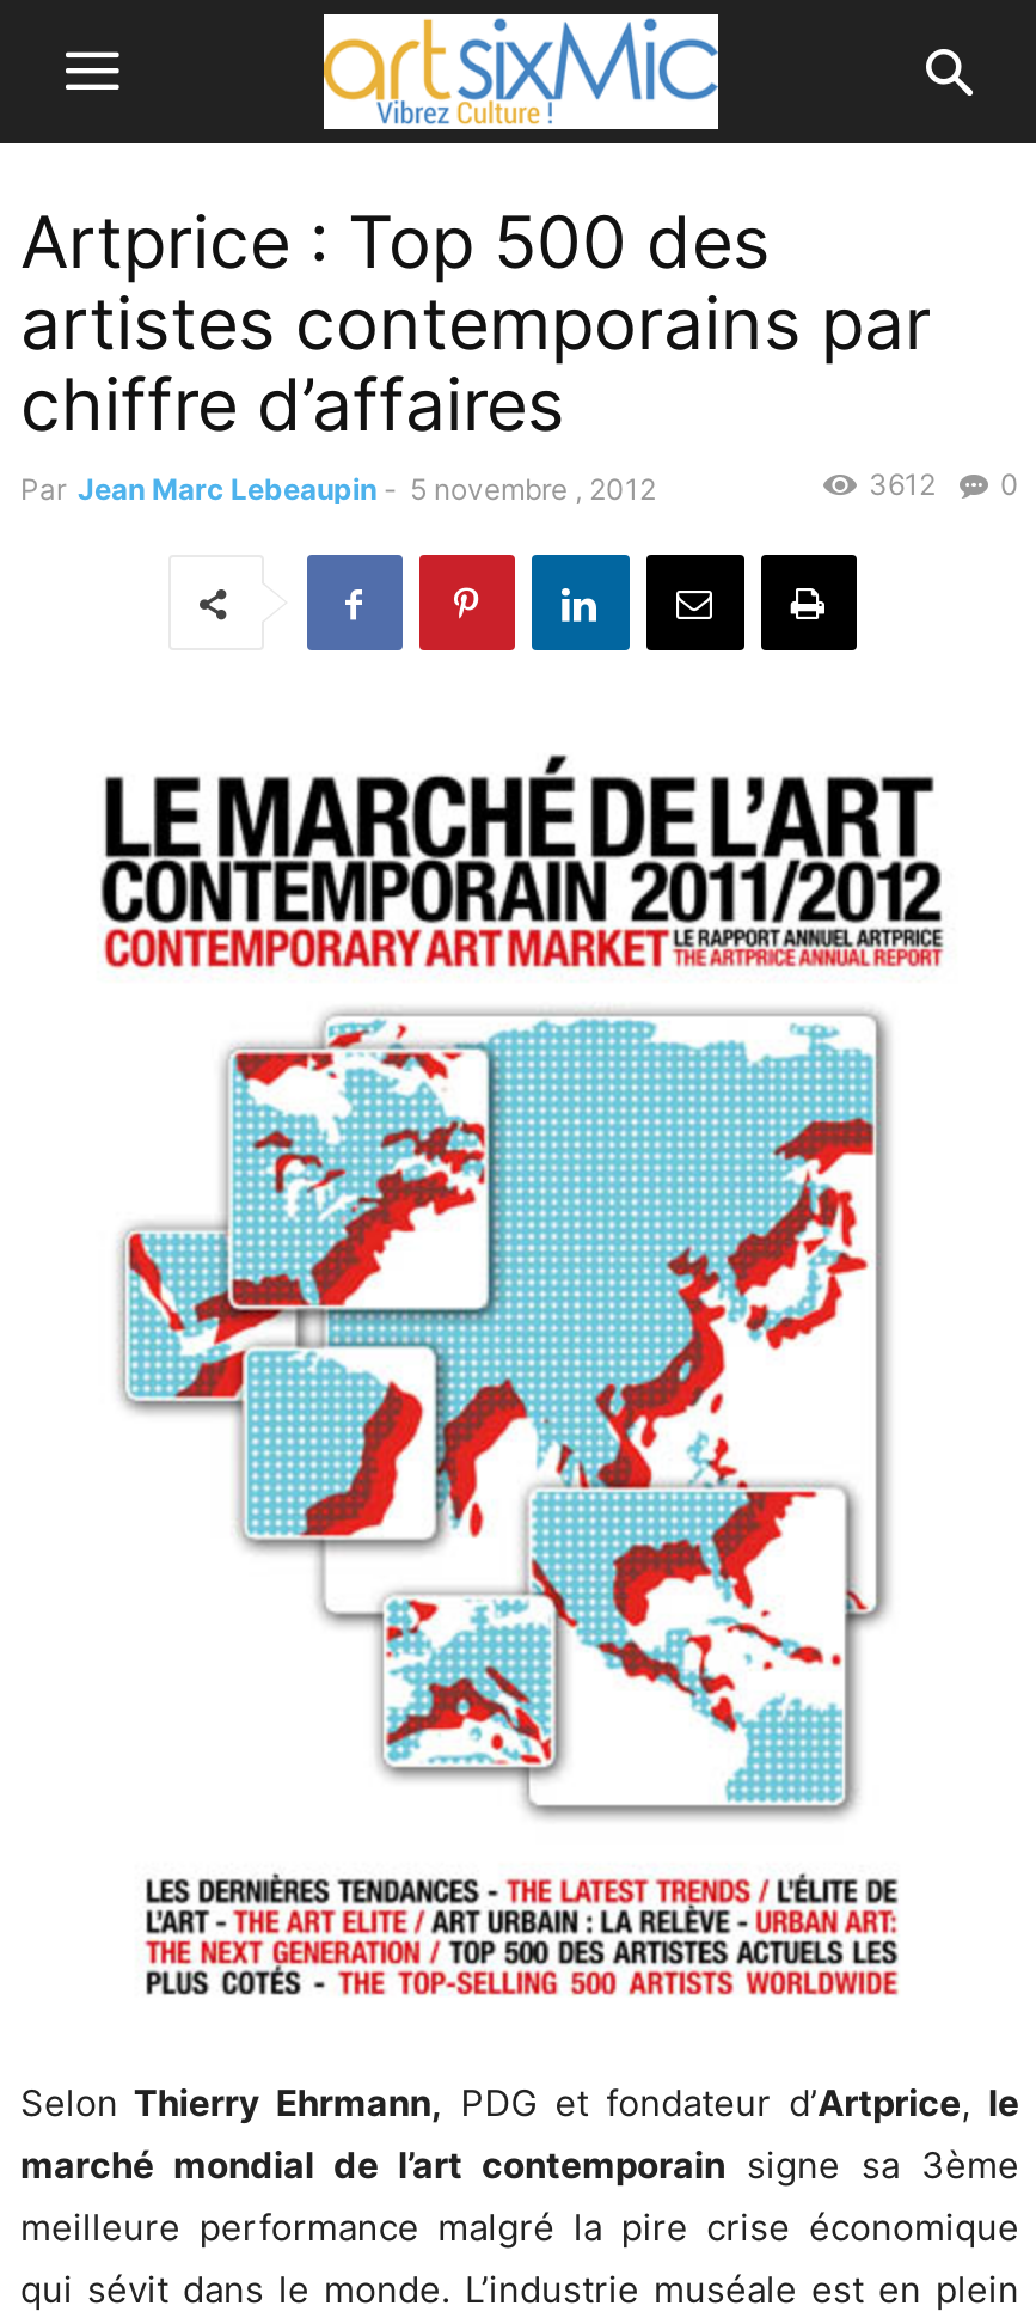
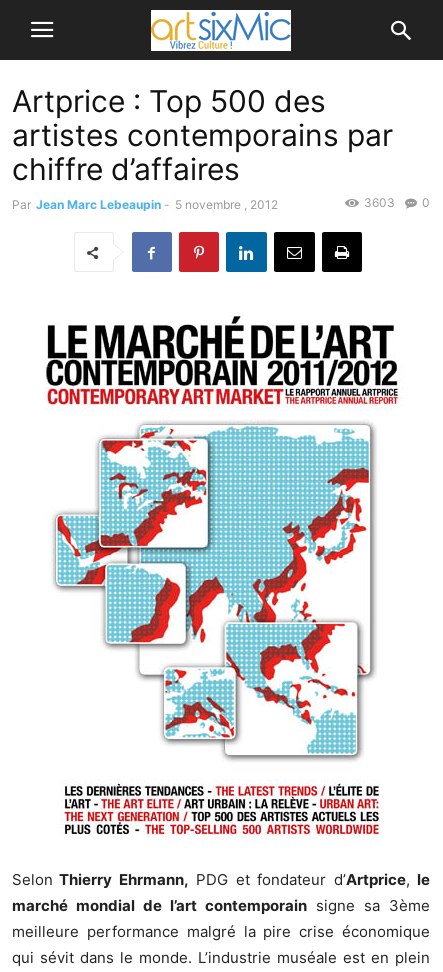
[321,12,721,132] [image] -> [139,6,304,54] [image]
[869,466,1019,502] 3612 0 -> [364,195,430,210] 3603 0

